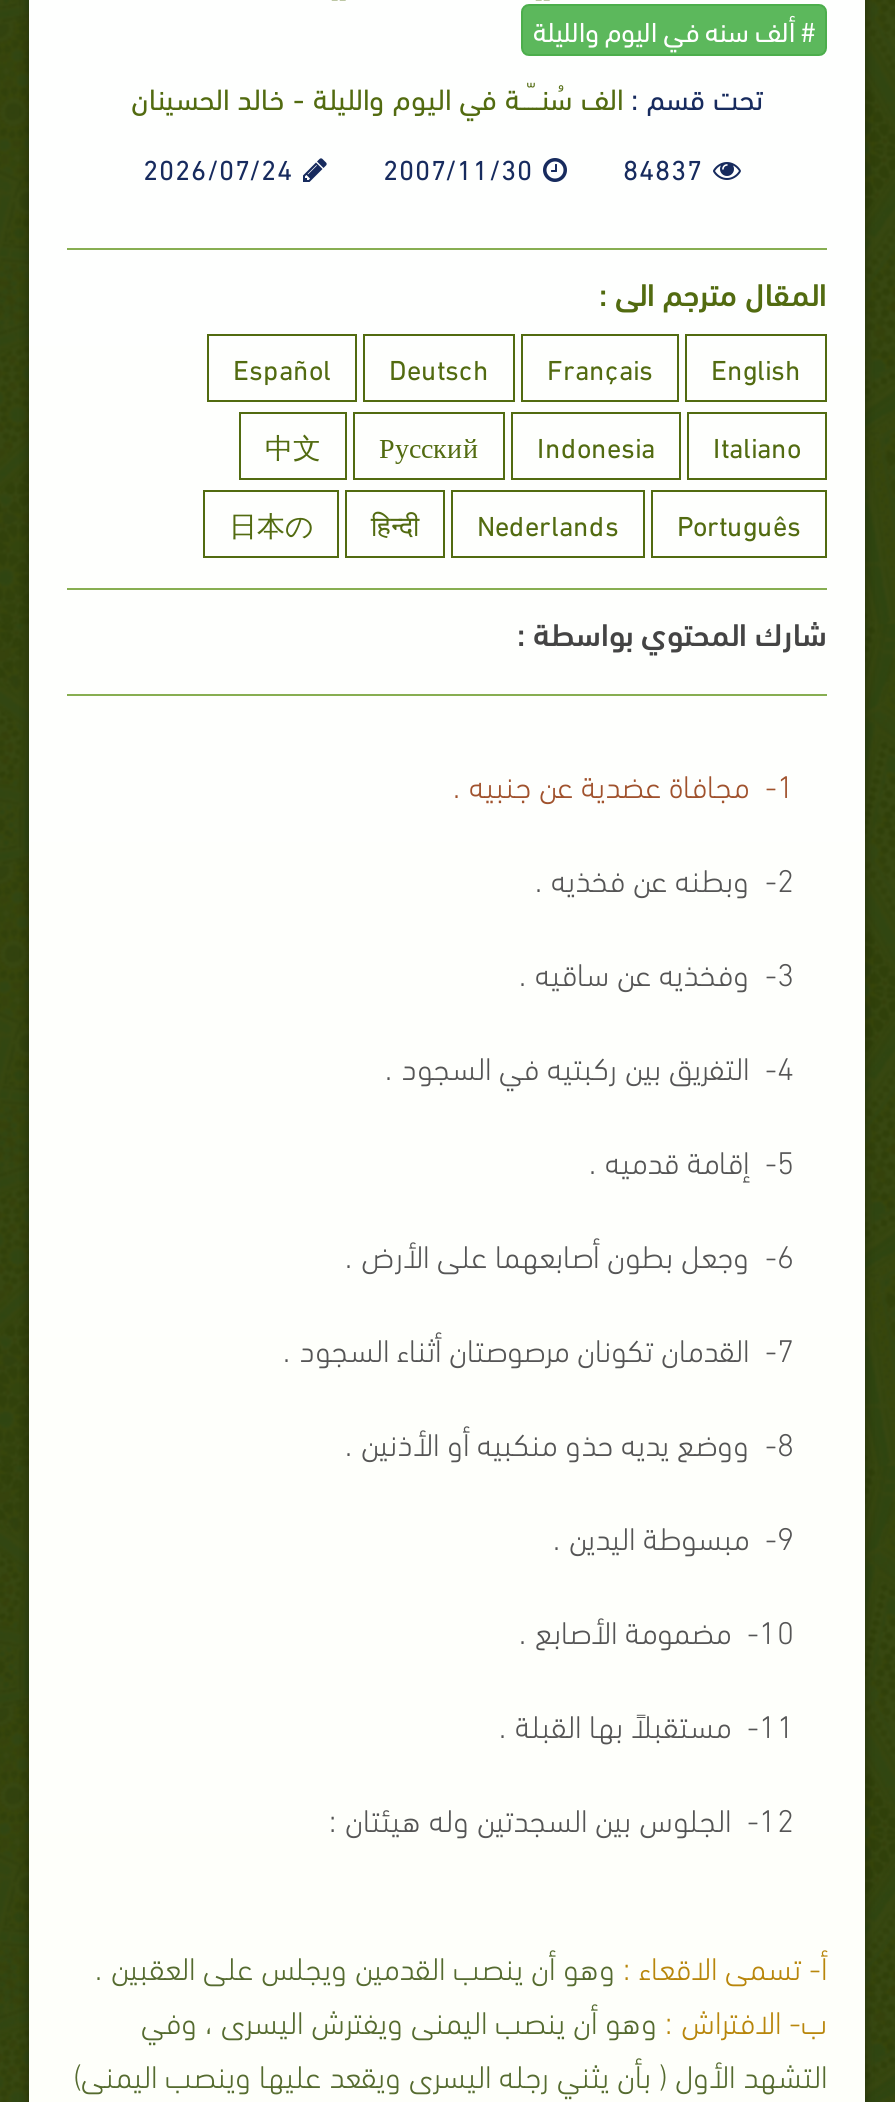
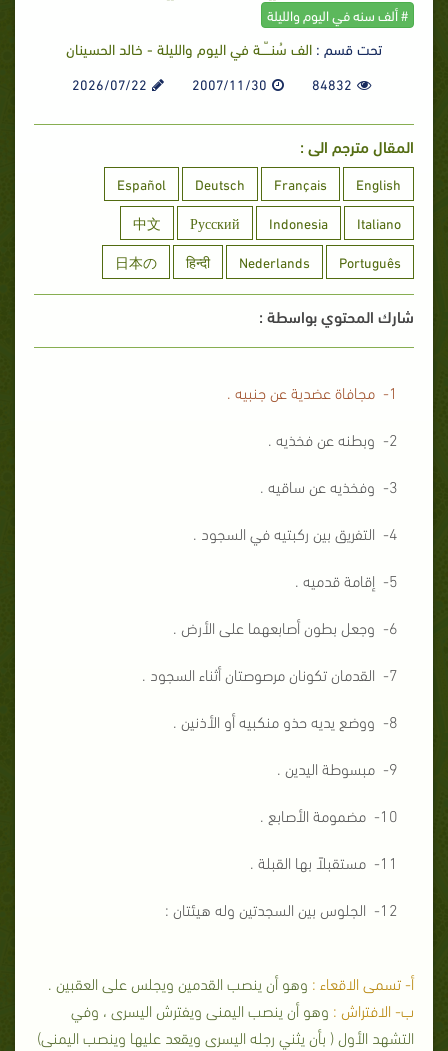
[143,146,293,188] 2026/07/24 -> [72,73,147,94] 2026/07/22
[623,146,703,188] 84837 -> [312,73,352,94] 84832

